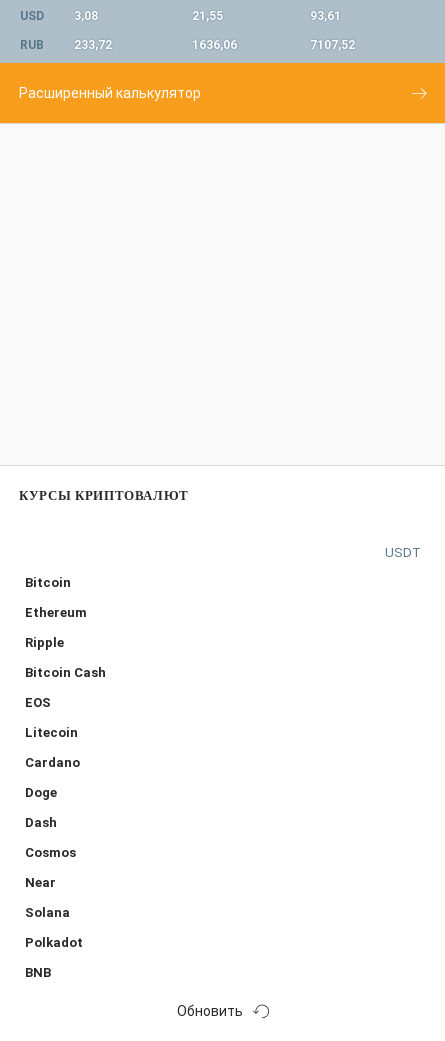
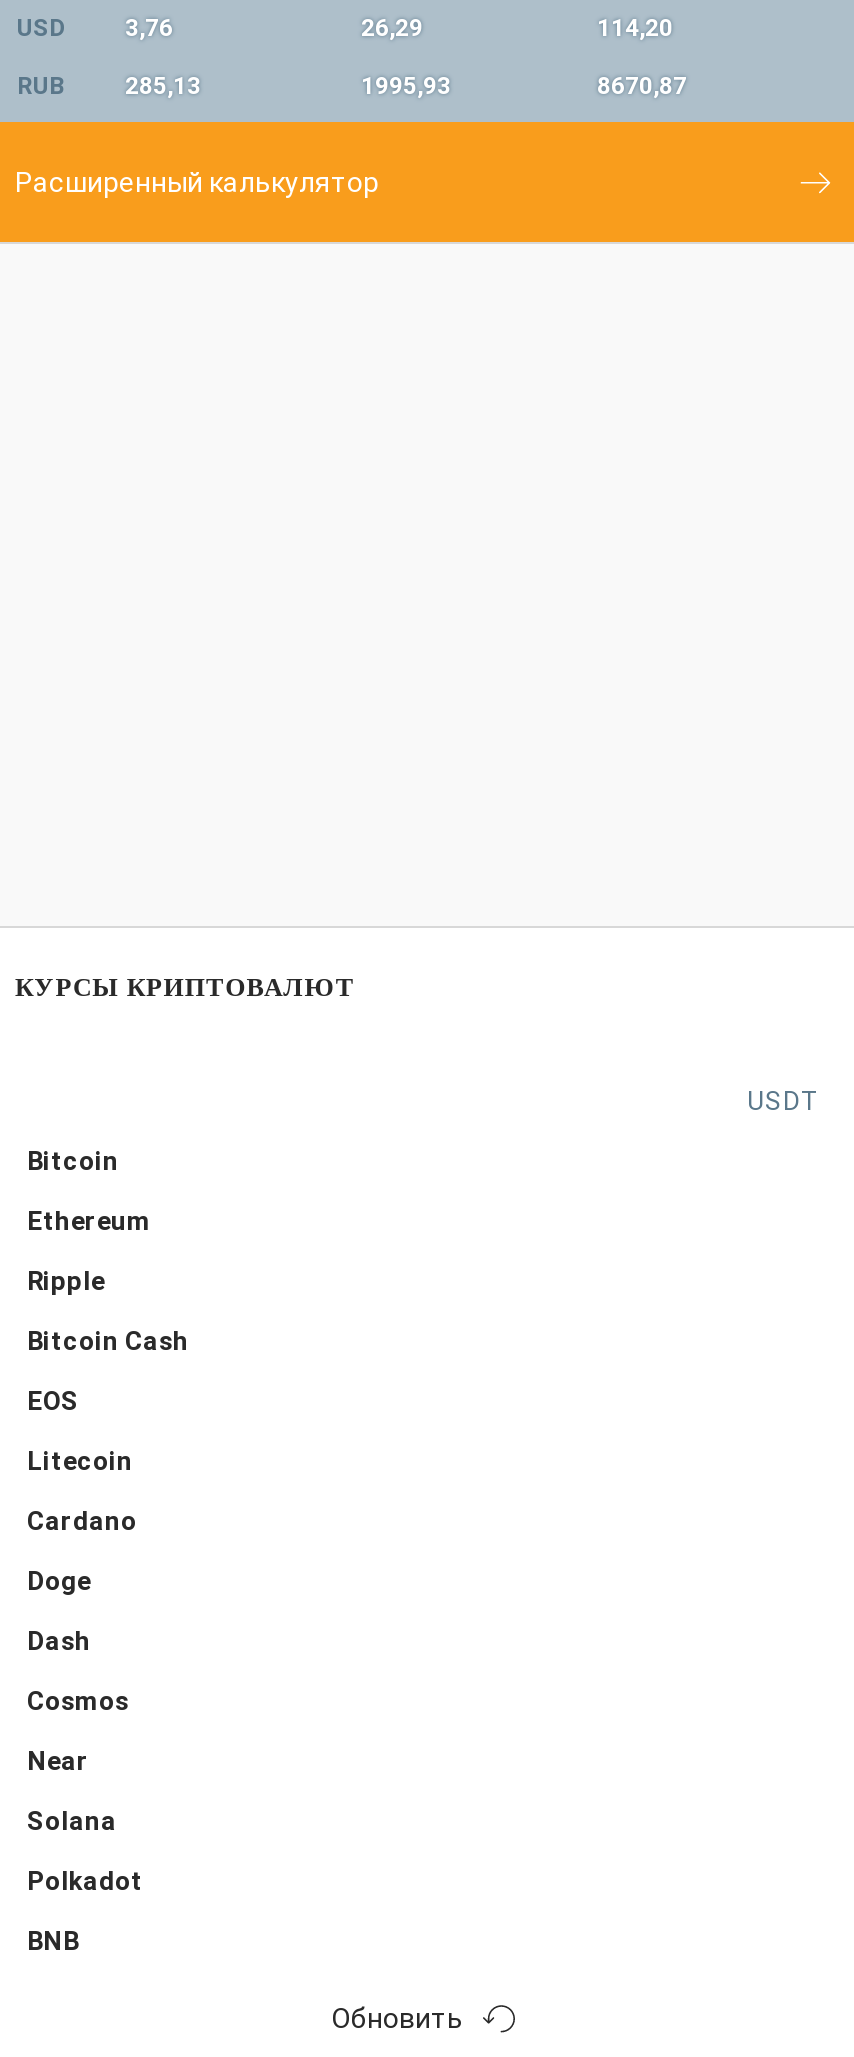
[74,9,98,23] 3,08 -> [125,14,173,42] 3,76
[192,9,223,23] 21,55 -> [361,14,423,42] 26,29
[310,9,341,23] 93,61 -> [597,14,673,42] 114,20
[74,38,112,52] 233,72 -> [125,72,201,100] 285,13
[192,38,237,52] 1636,06 -> [361,72,451,100] 1995,93
[310,38,355,52] 7107,52 -> [597,72,687,100] 8670,87

